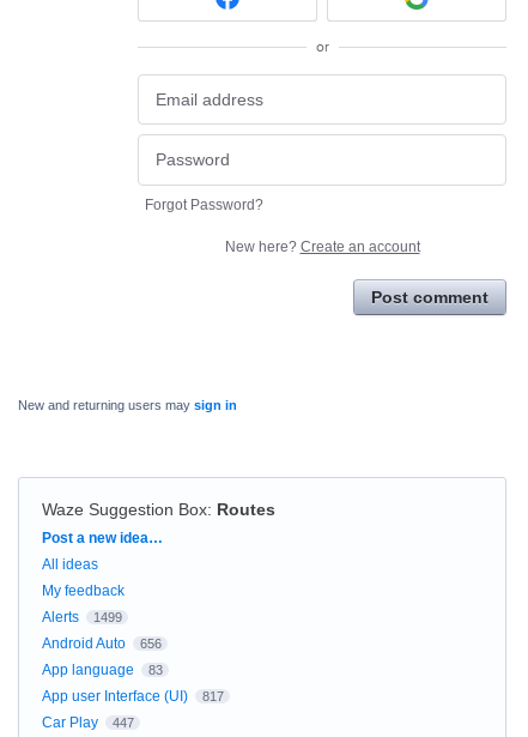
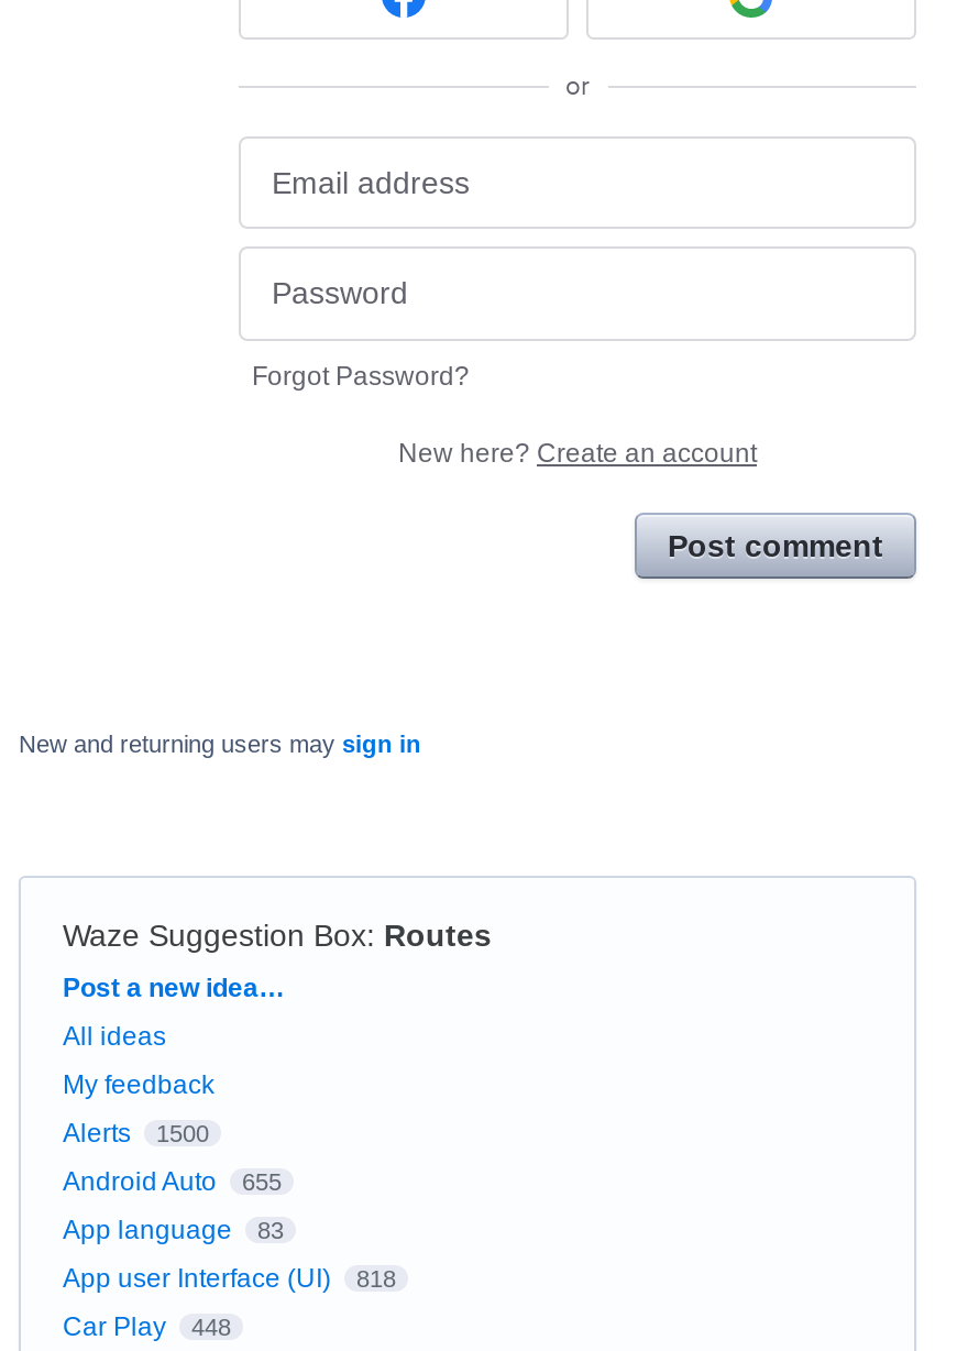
[42,608,122,625] Alerts 1499 -> [63,1117,209,1148] Alerts 1500
[42,635,161,652] Android Auto 656 -> [63,1166,282,1196] Android Auto 655
[42,688,223,704] App user Interface (UI) 817 -> [63,1262,396,1293] App user Interface (UI) 818
[42,714,133,731] Car Play 447 -> [63,1311,231,1342] Car Play 448

